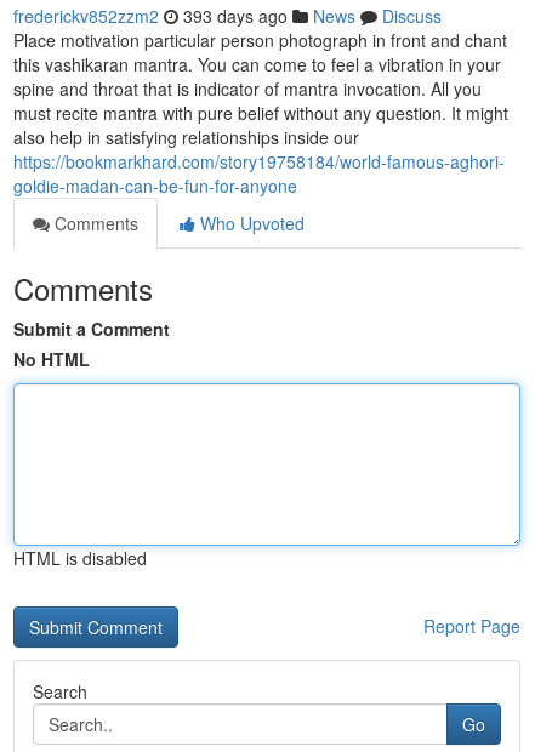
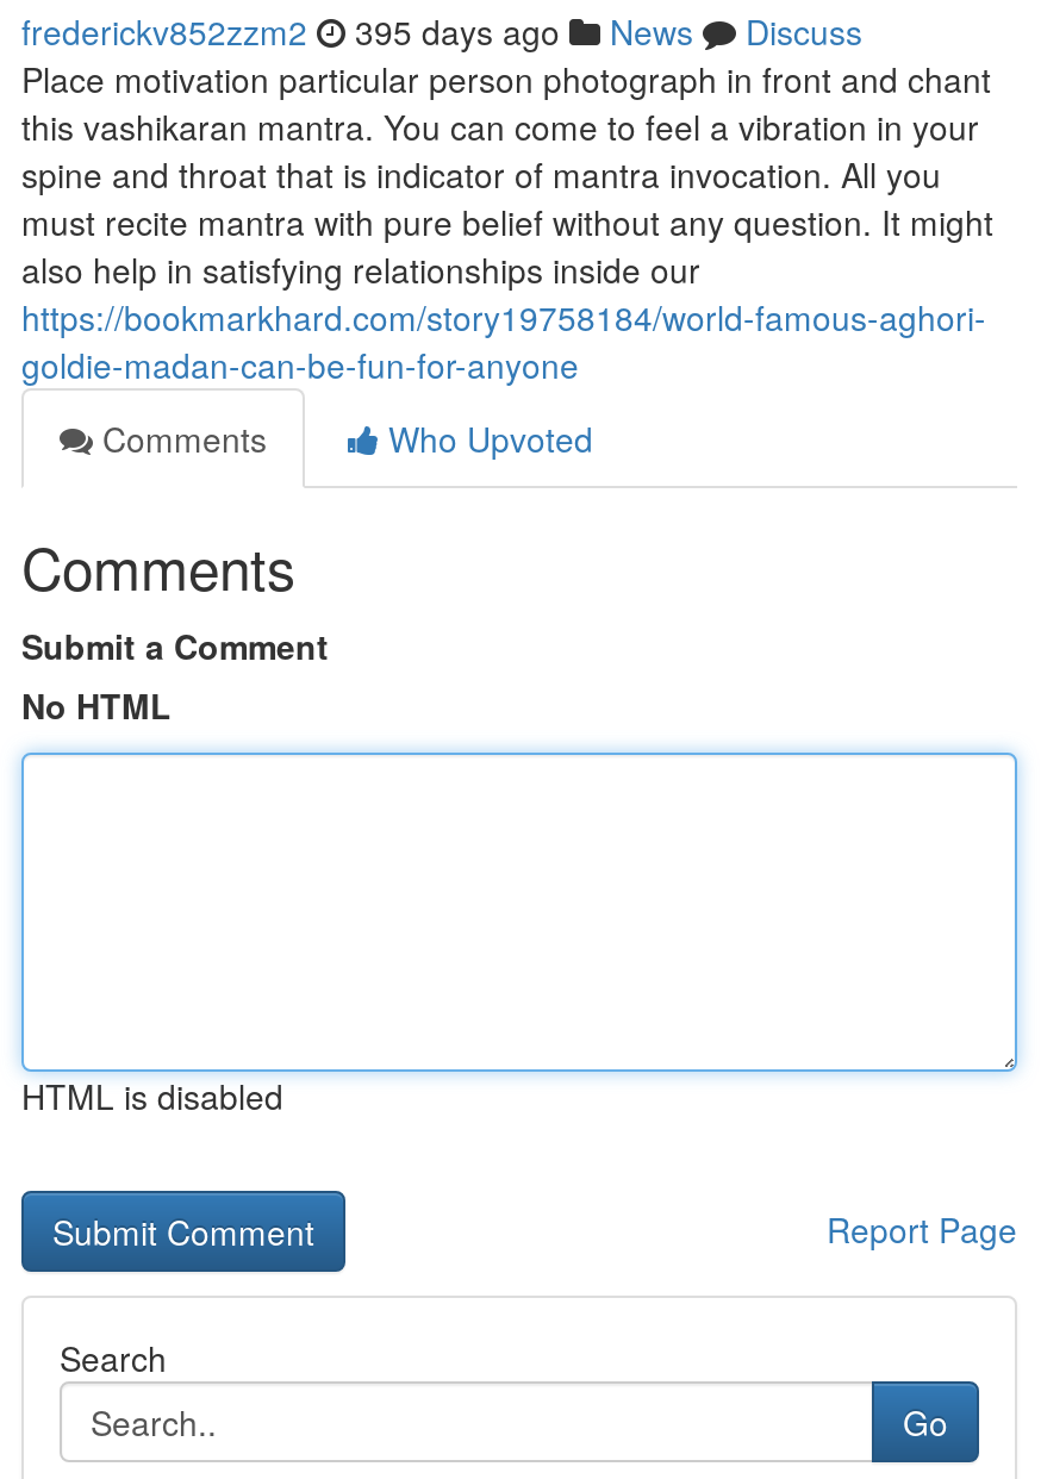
[13,4,442,28] frederickv852zzm2 393 days ago News Discuss -> [21,7,862,55] frederickv852zzm2 395 days ago News Discuss

